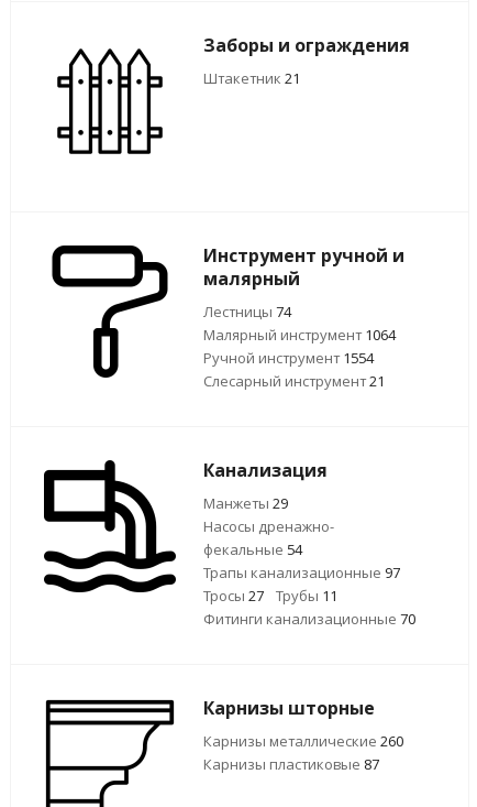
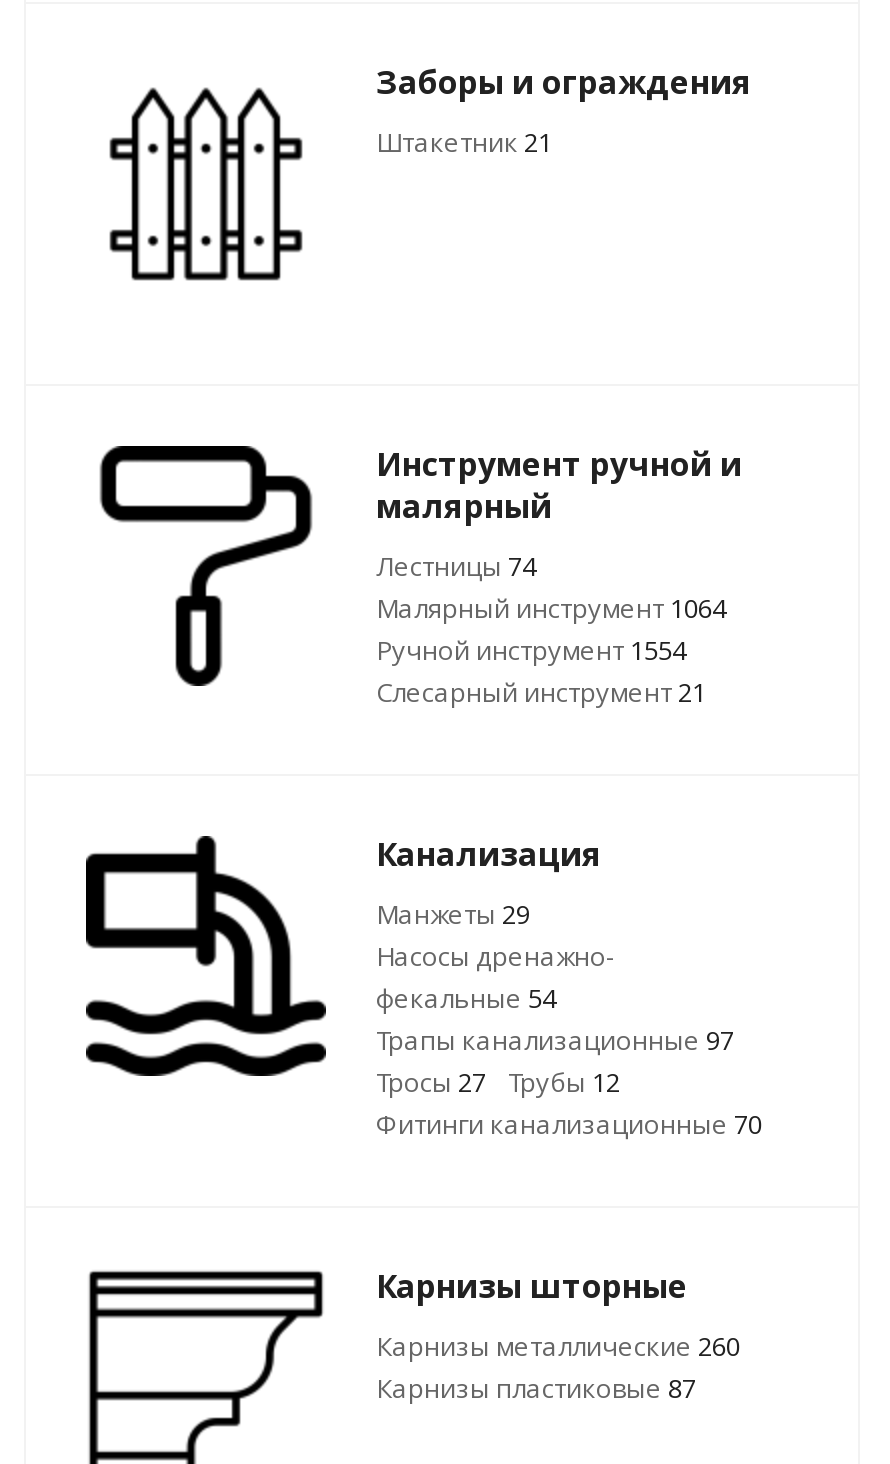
[203,586,337,606] Тросы 27 Трубы 11 -> [376,1064,620,1100] Тросы 27 Трубы 12

